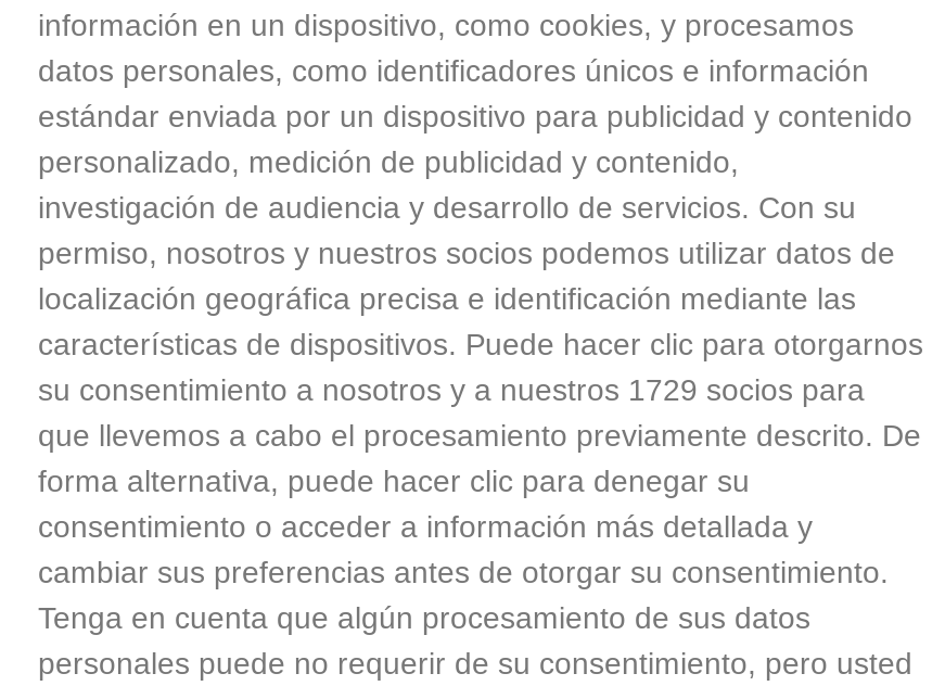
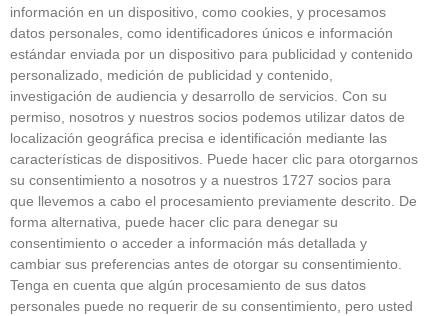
[38,373,865,408] su consentimiento a nosotros y a nuestros 1729 socios para -> [10,172,391,188] su consentimiento a nosotros y a nuestros 1727 socios para

